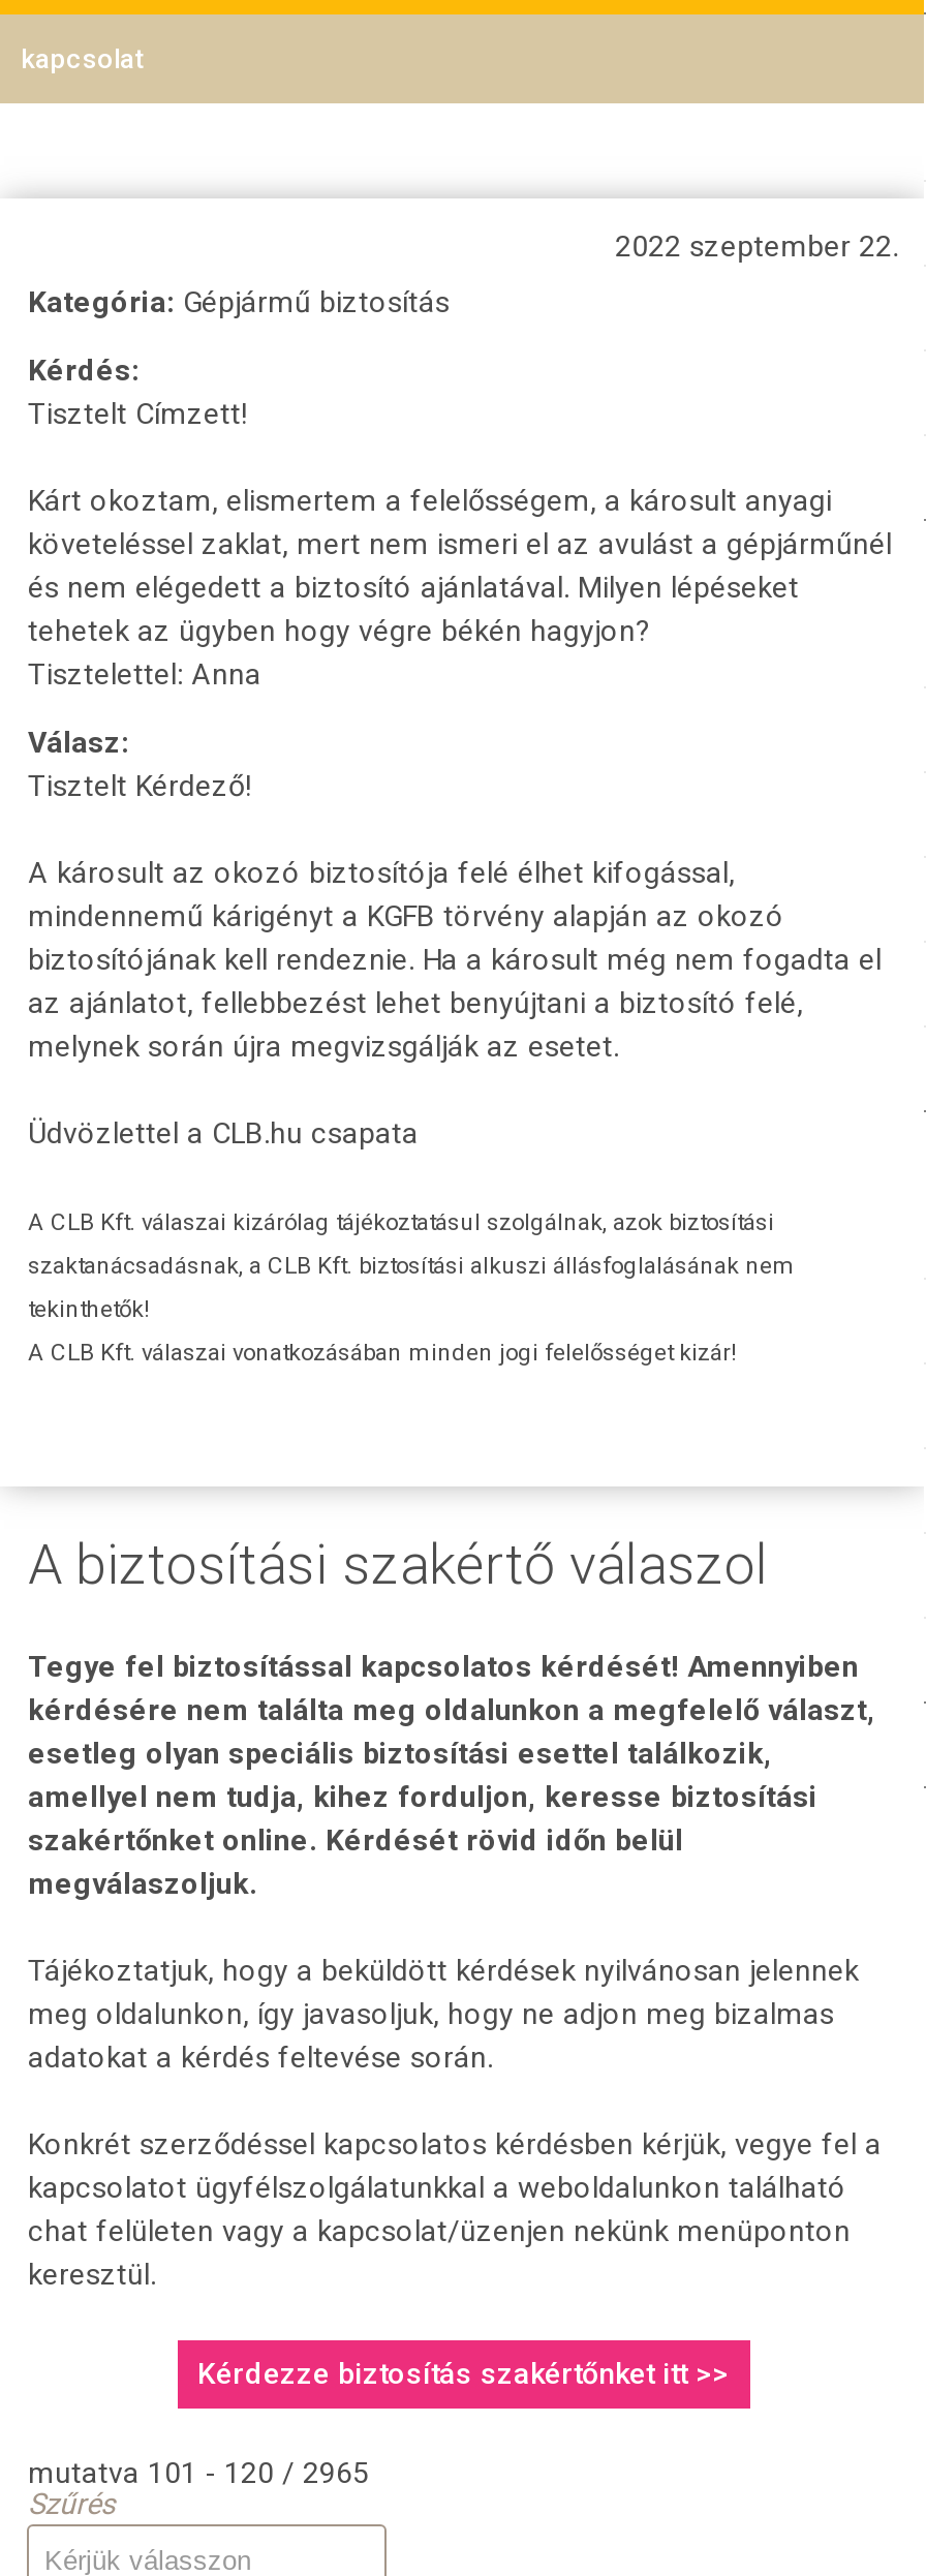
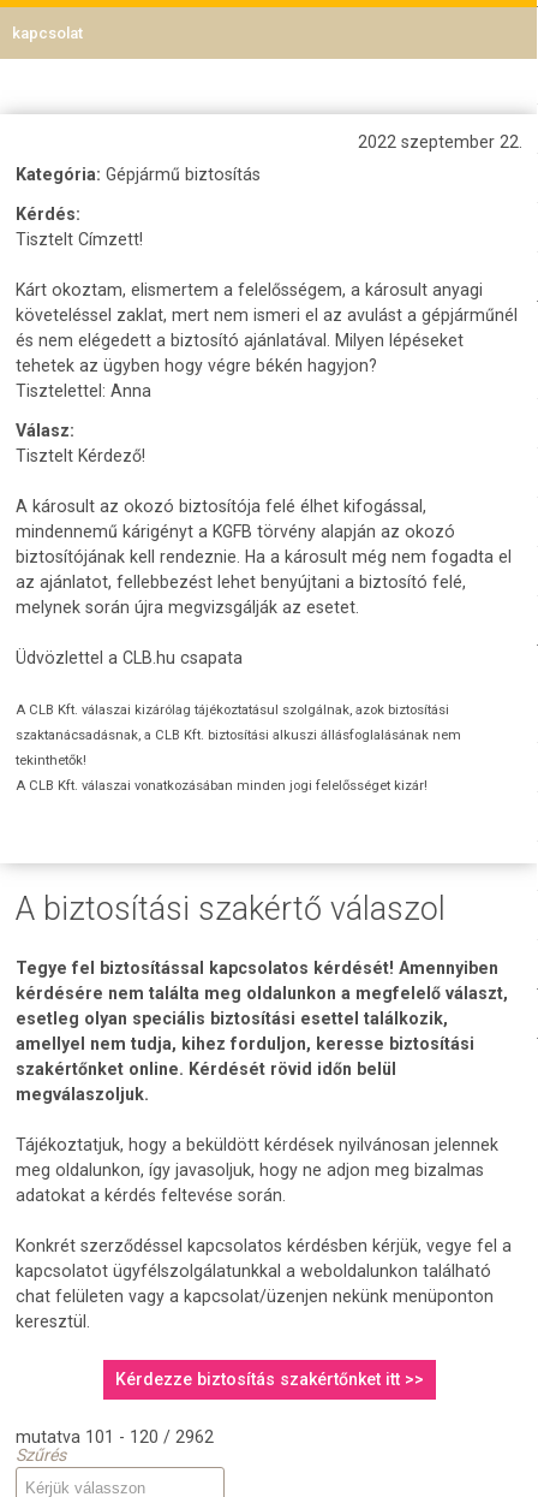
[28,2457,369,2490] mutatva 101 - 120 / 2965 -> [16,1428,214,1447] mutatva 101 - 120 / 2962

